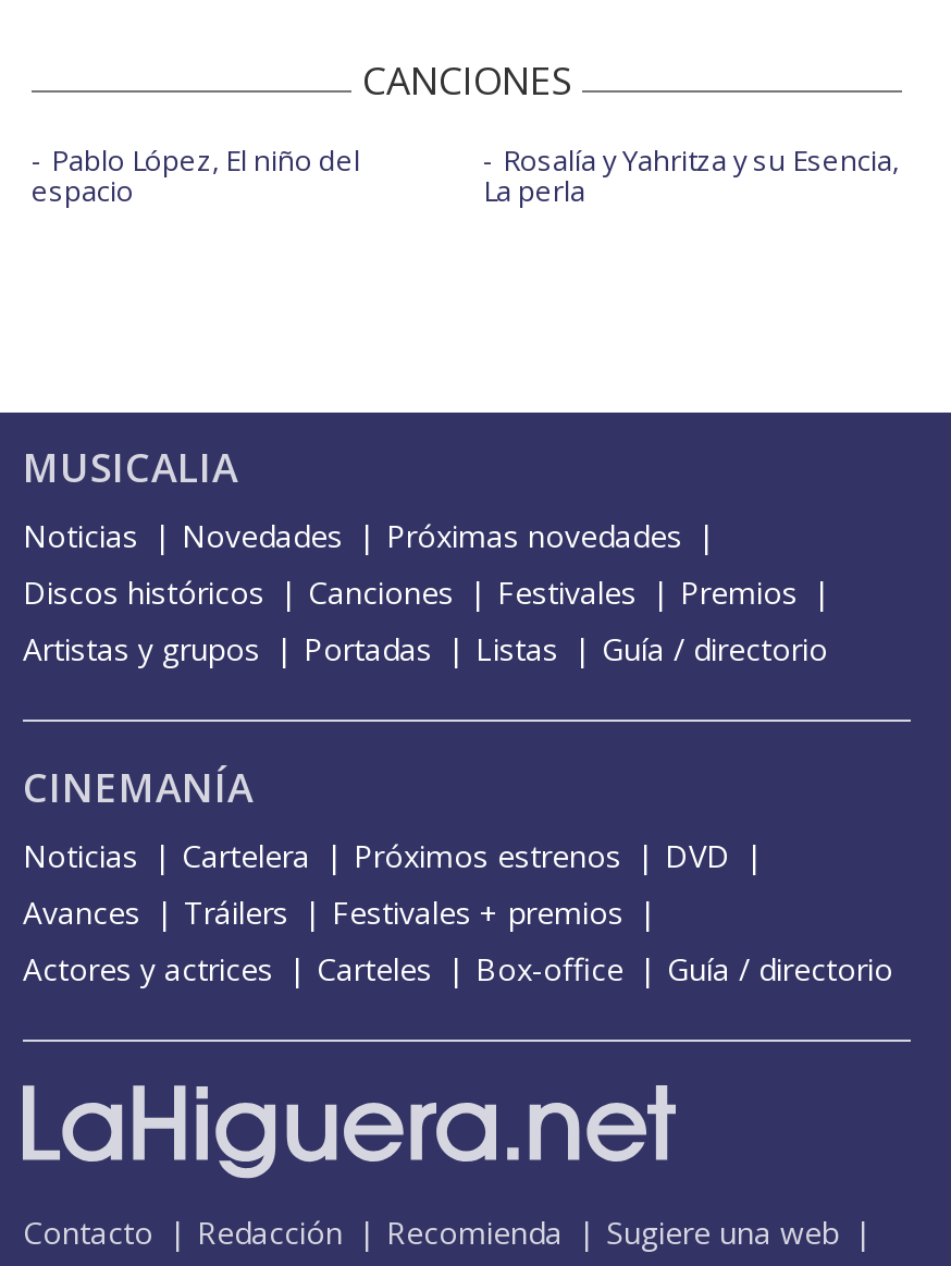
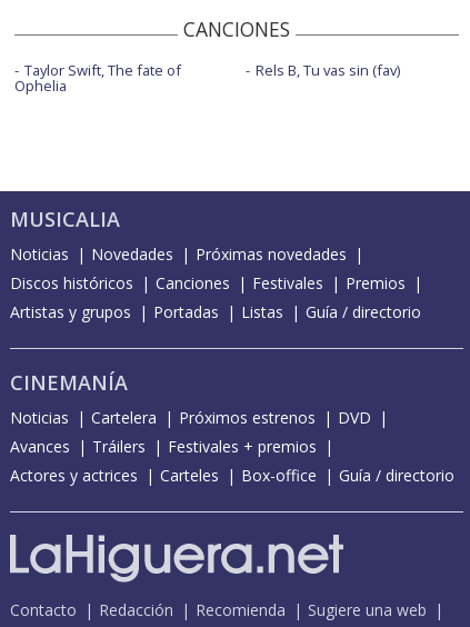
[32,140,360,210] Pablo López, El niño del | espacio -> [14,60,181,95] Taylor Swift, The fate of | Ophelia
[483,140,899,210] Rosalía y Yahritza y su Esencia, | La perla -> [255,60,399,80] Rels B, Tu vas sin (fav)

